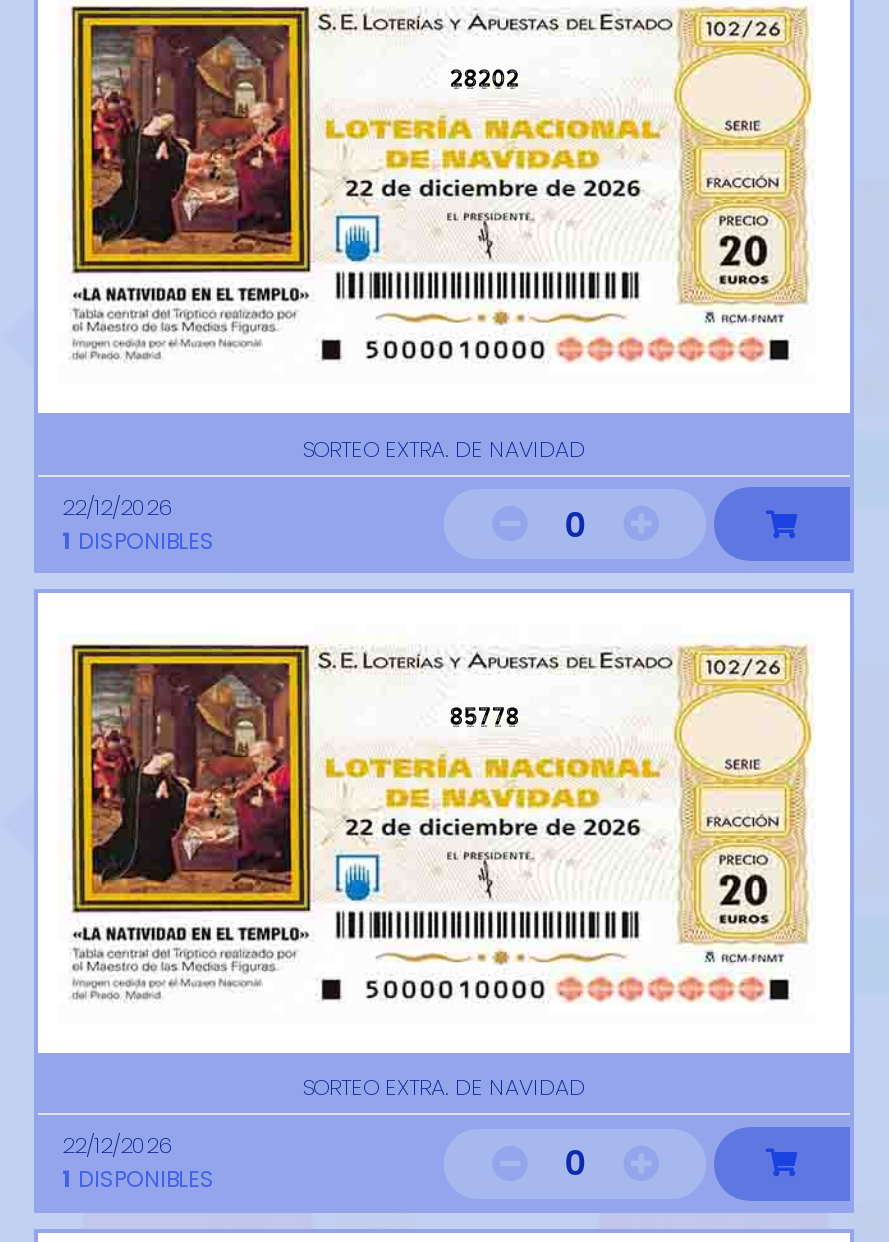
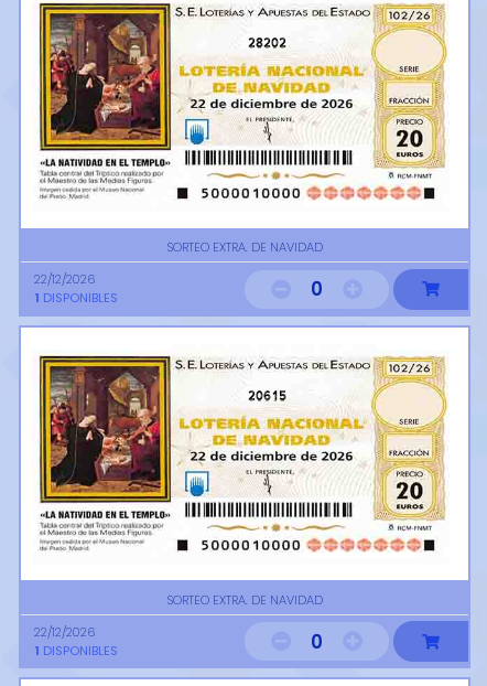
[450,702,520,734] 85778 -> [248,387,286,405] 20615

